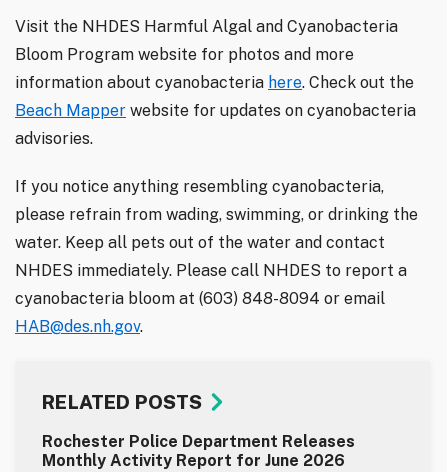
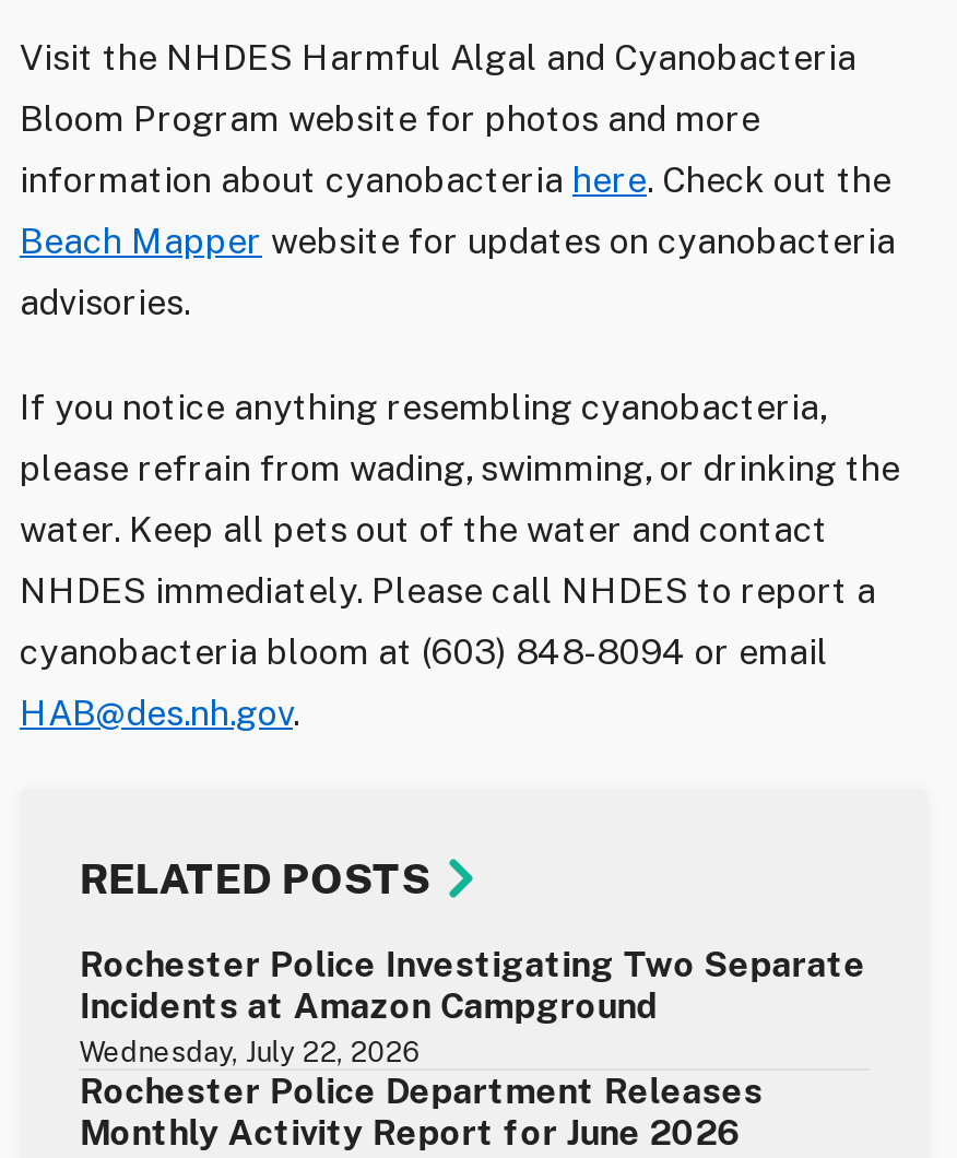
none -> [79,943,866,1068] Rochester Police Investigating Two Separate | Incidents at Amazon Campground | Wednesday, July 22, 2026

